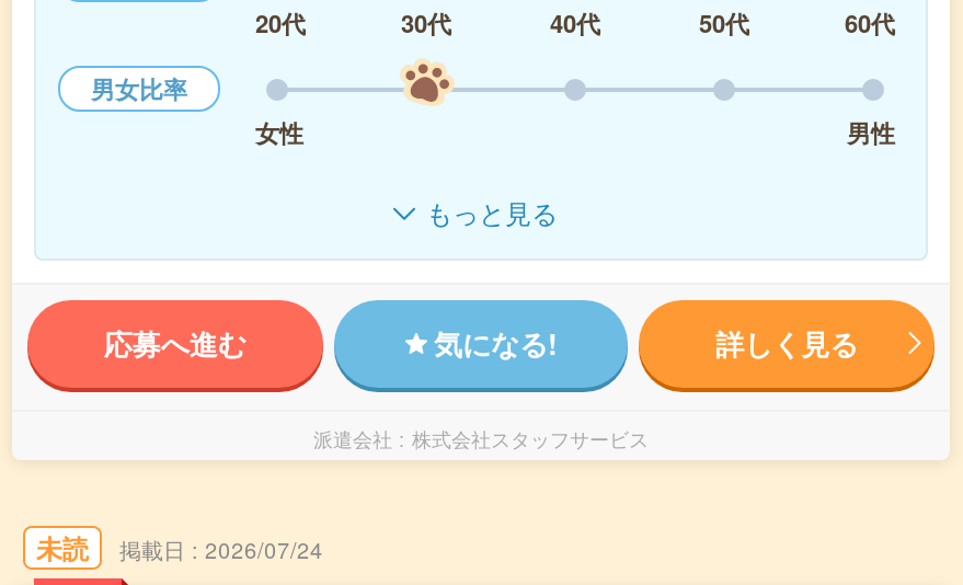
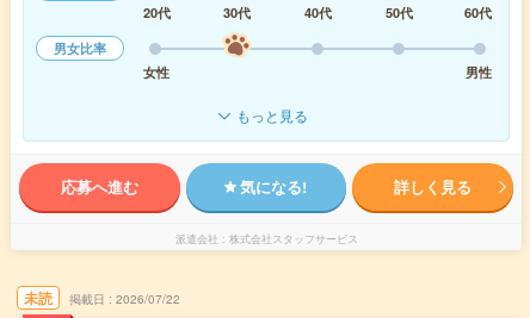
[205,535,323,565] 2026/07/24 -> [116,291,180,307] 2026/07/22

